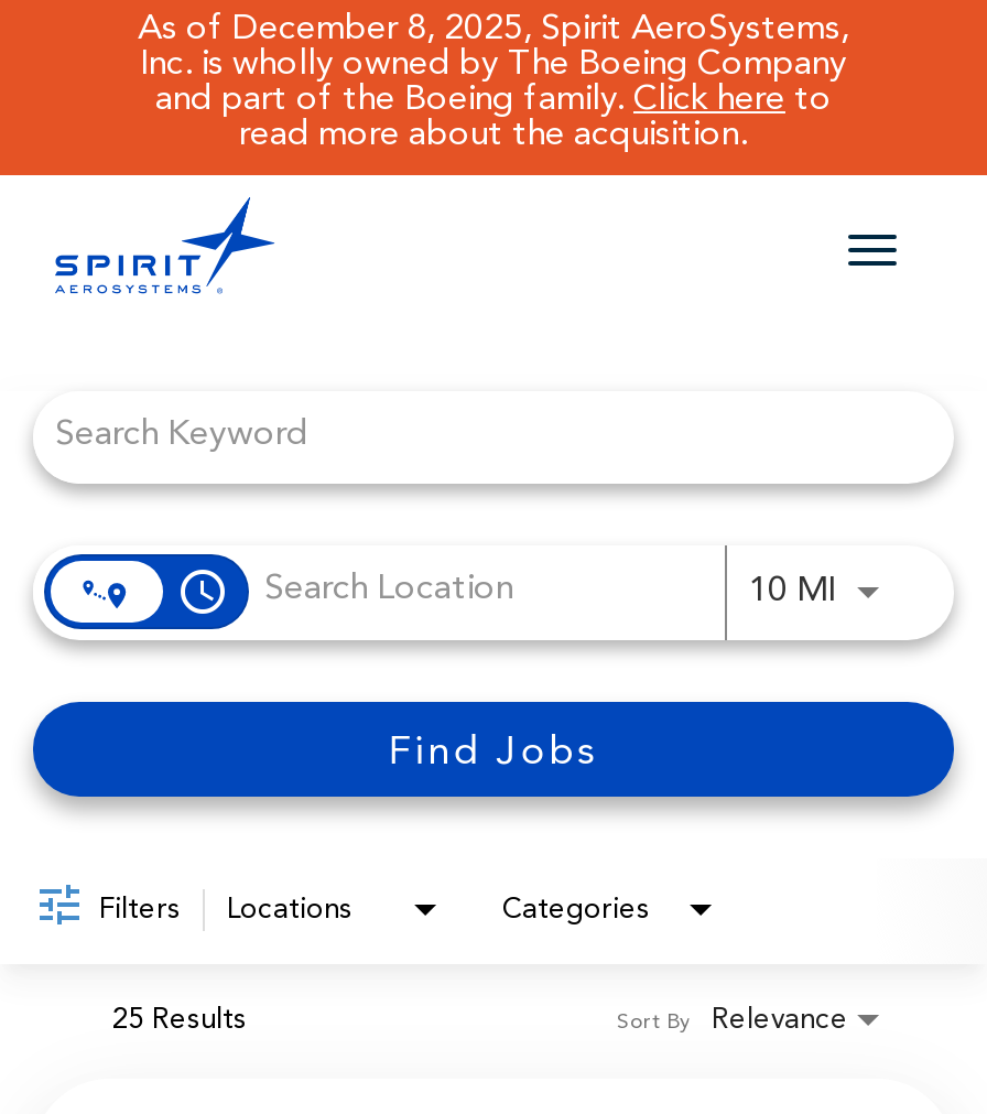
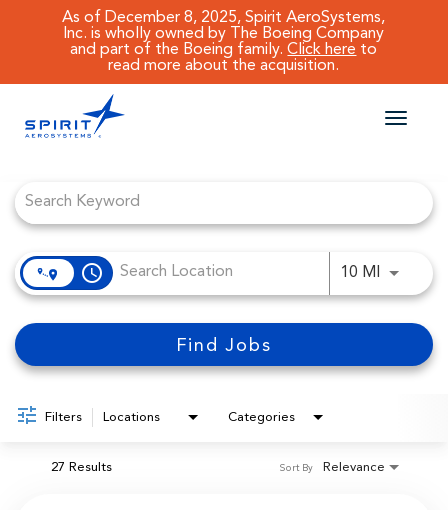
[112,1006,247,1035] 25 Results -> [51,461,112,474] 27 Results

